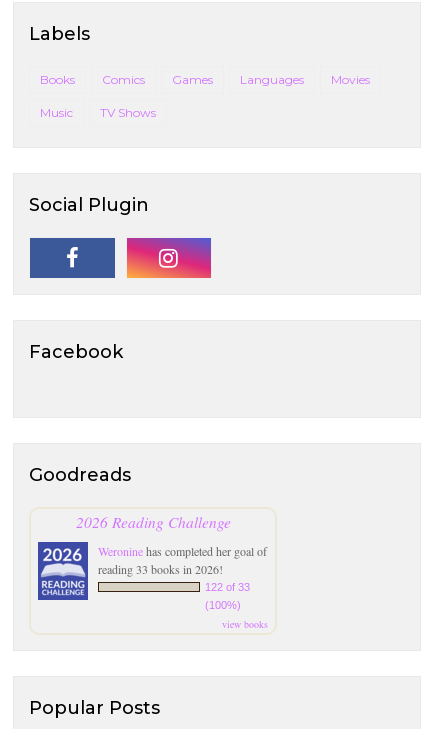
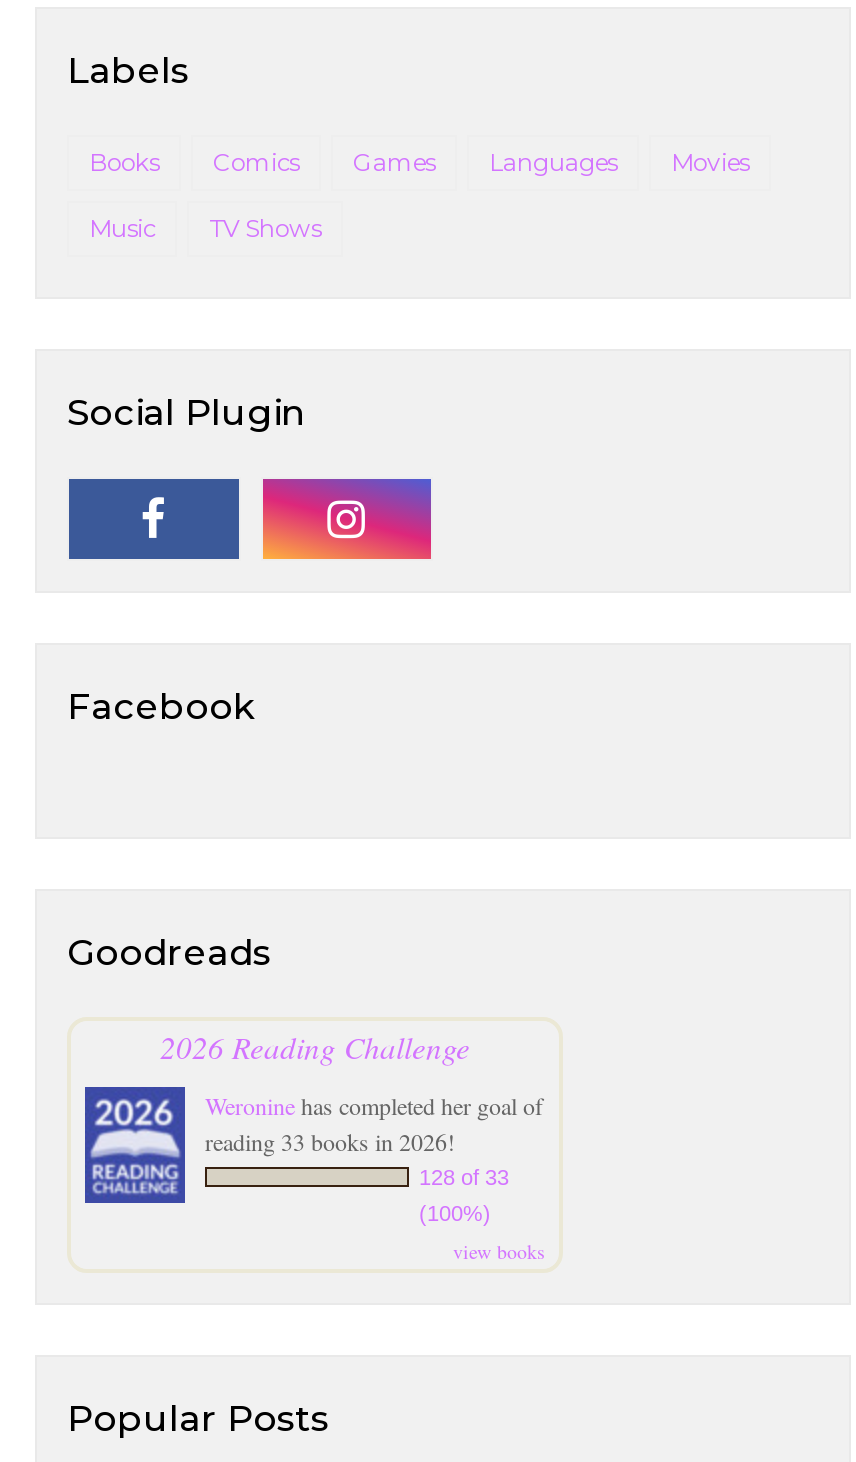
[205,581,250,593] 122 of 33 -> [419,1166,509,1190] 128 of 33

